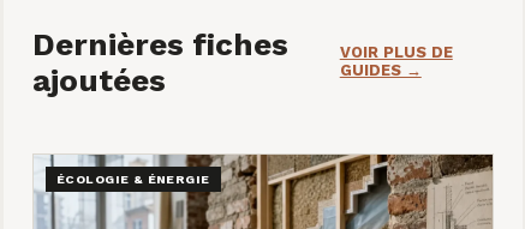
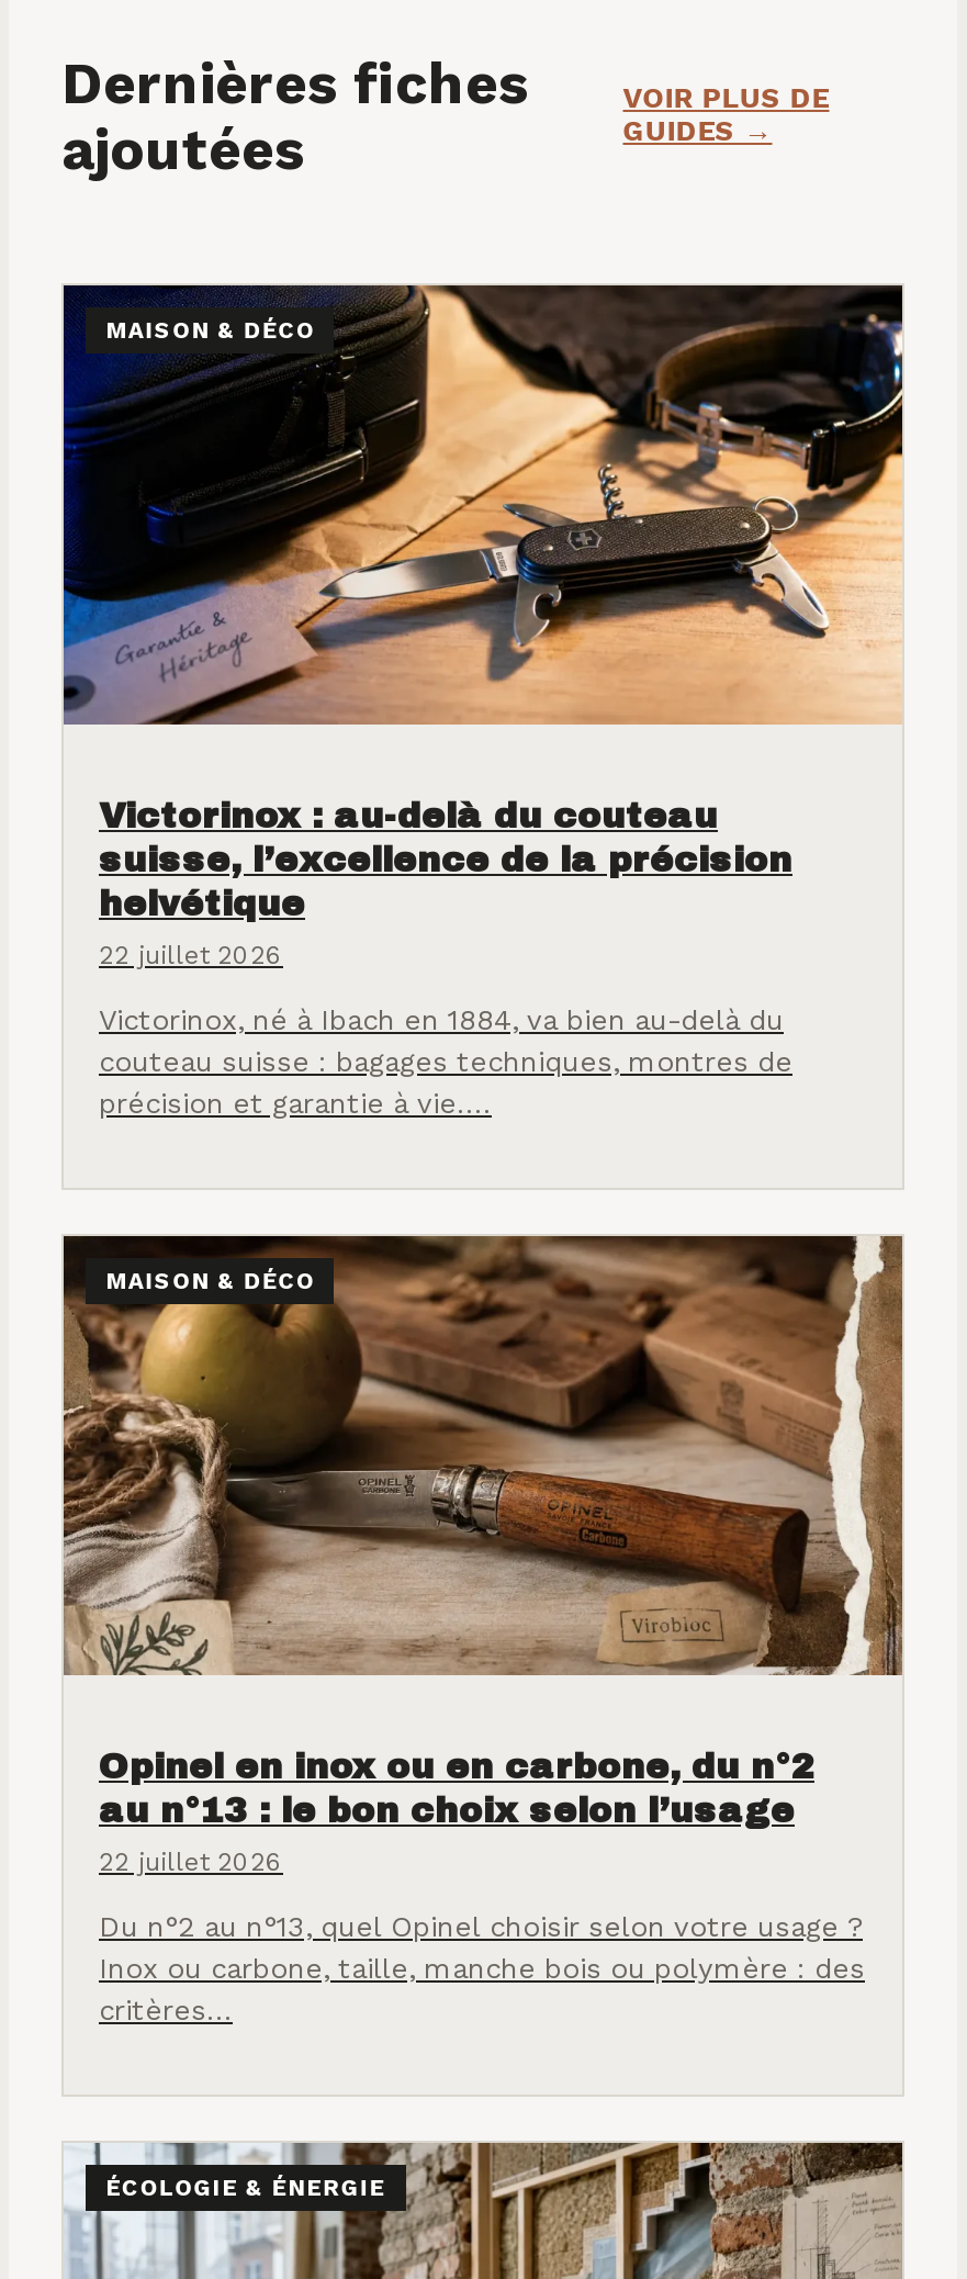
none -> [61,283,904,727] [image] | MAISON & DÉCO
none -> [61,1234,902,1677] [image] | MAISON & DÉCO
none -> [99,797,792,1120] Victorinox : au-delà du couteau | suisse, l’excellence de la précision | helvétique | 22 juillet 2026 | Victorinox, né à Ibach en 1884, va bien au-delà du | couteau suisse : bagages techniques, montres de | précision et garantie à vie.…
none -> [99,1747,865,2026] Opinel en inox ou en carbone, du n°2 | au n°13 : le bon choix selon l’usage | 22 juillet 2026 | Du n°2 au n°13, quel Opinel choisir selon votre usage ? | Inox ou carbone, taille, manche bois ou polymère : des | critères…

